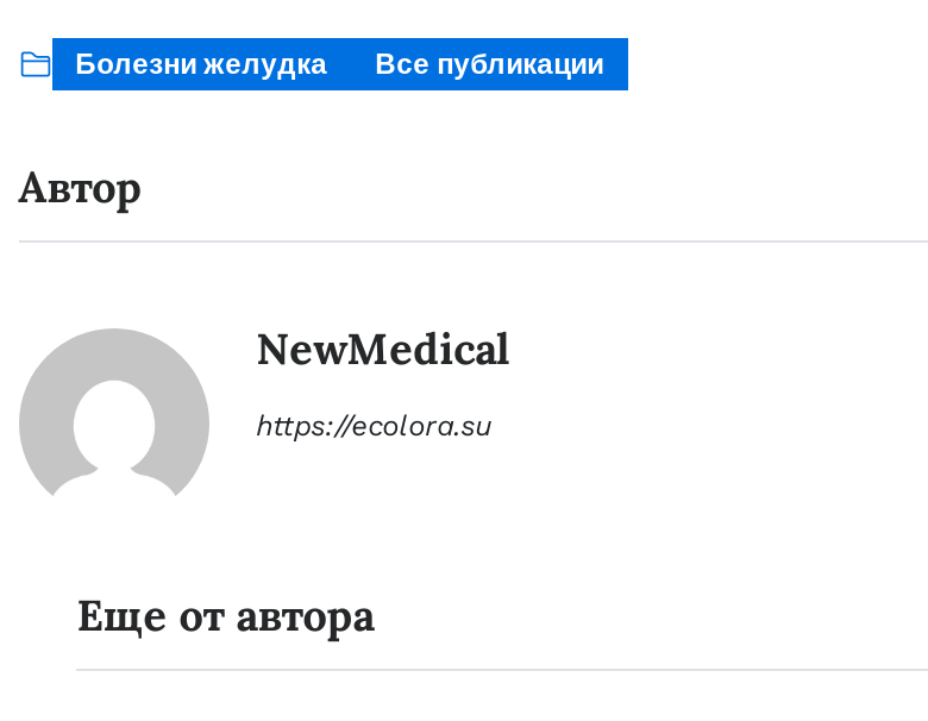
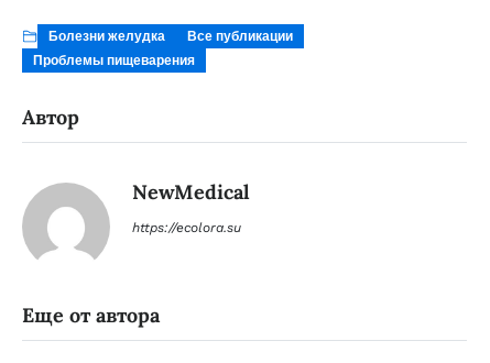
none -> [33,53,194,68] Проблемы пищеварения

